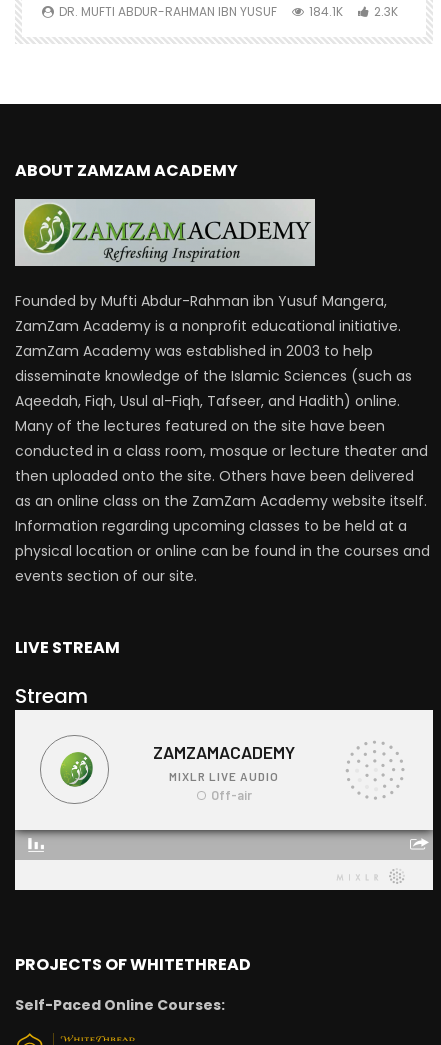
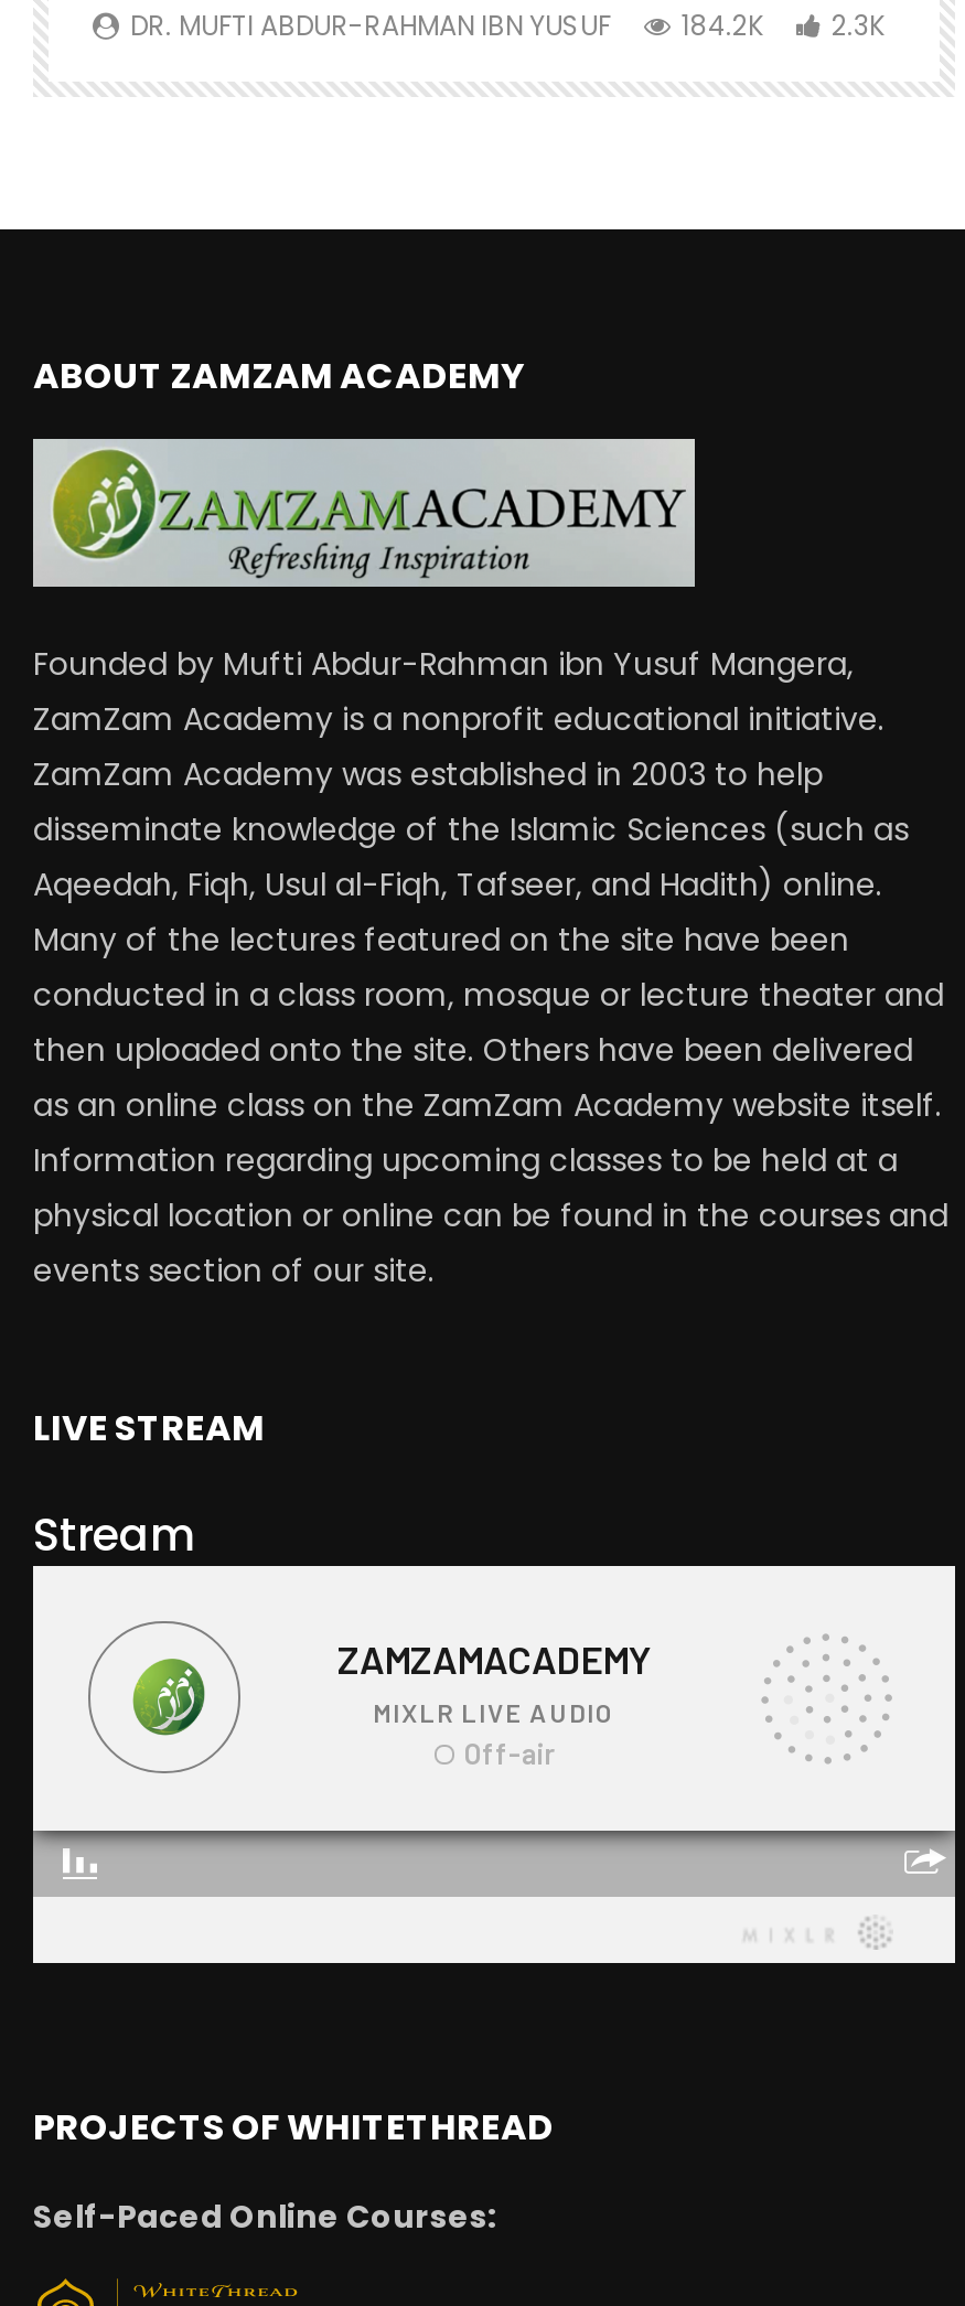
[59,3,398,20] DR. MUFTI ABDUR-RAHMAN IBN YUSUF 184.1K 2.3K -> [130,7,884,44] DR. MUFTI ABDUR-RAHMAN IBN YUSUF 184.2K 2.3K

